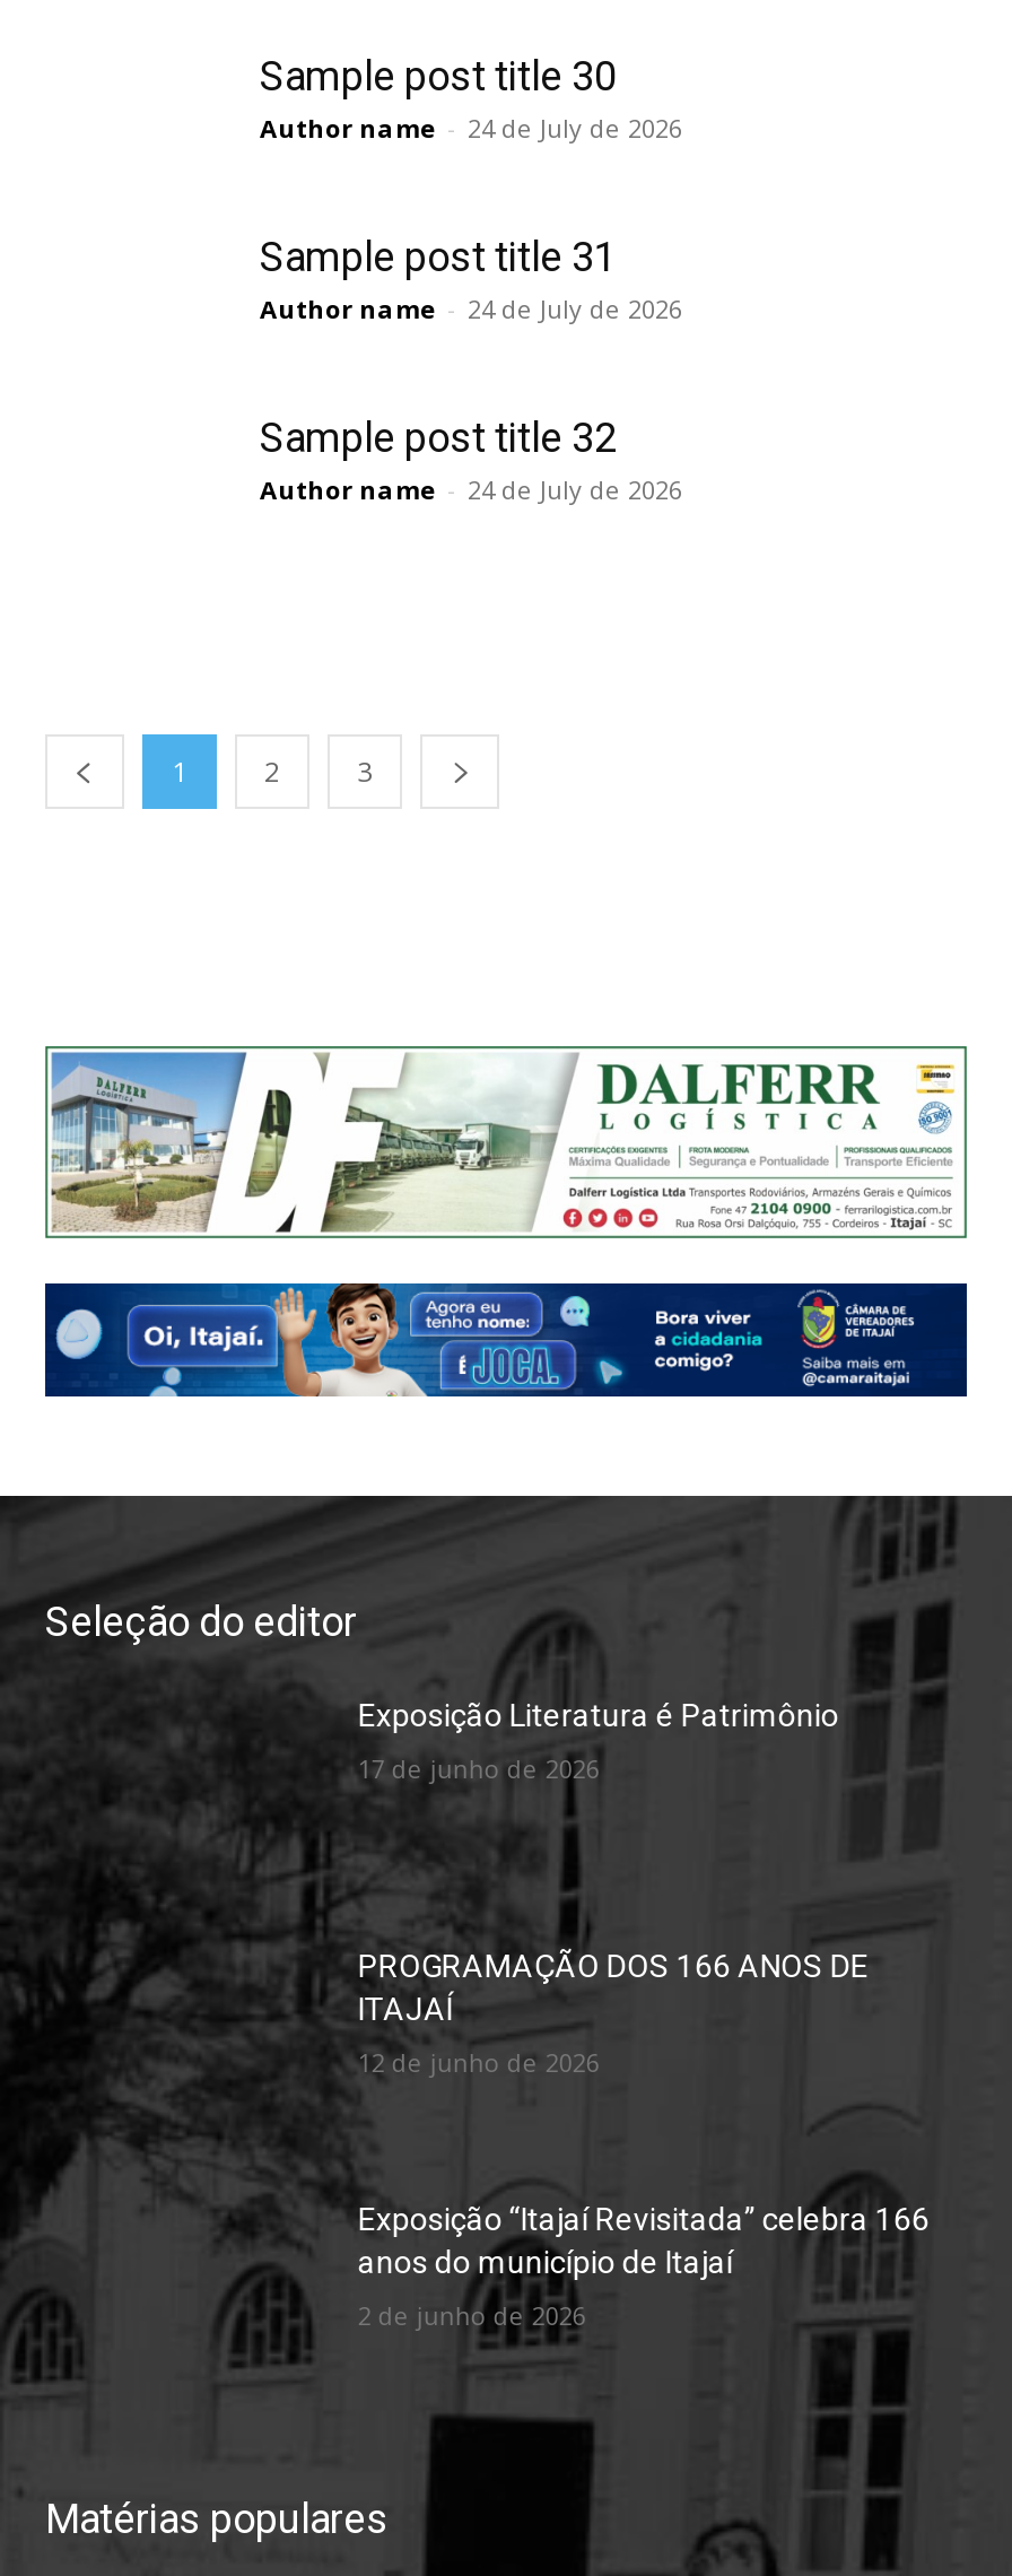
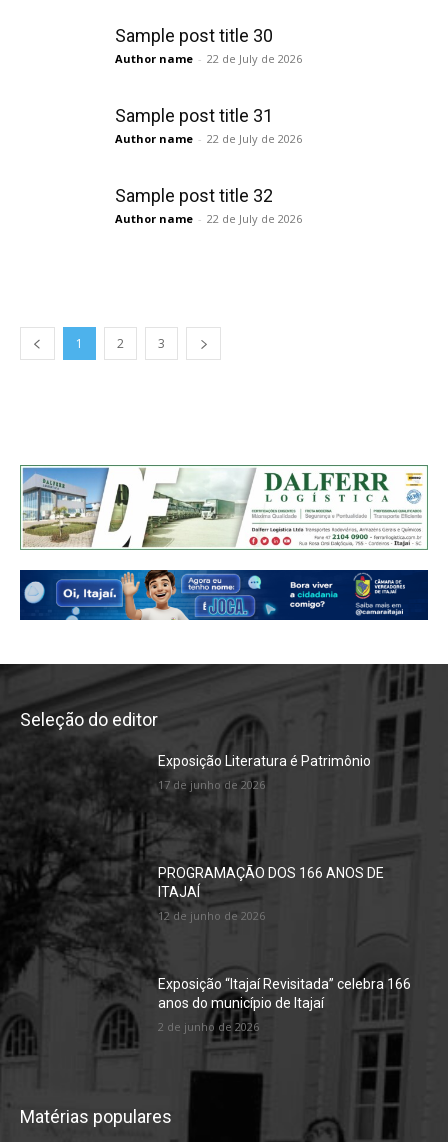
[260,110,682,144] Author name - 24 de July de 2026 -> [115,51,302,66] Author name - 22 de July de 2026
[260,291,682,325] Author name - 24 de July de 2026 -> [115,131,302,146] Author name - 22 de July de 2026
[260,472,682,505] Author name - 24 de July de 2026 -> [115,211,302,226] Author name - 22 de July de 2026

